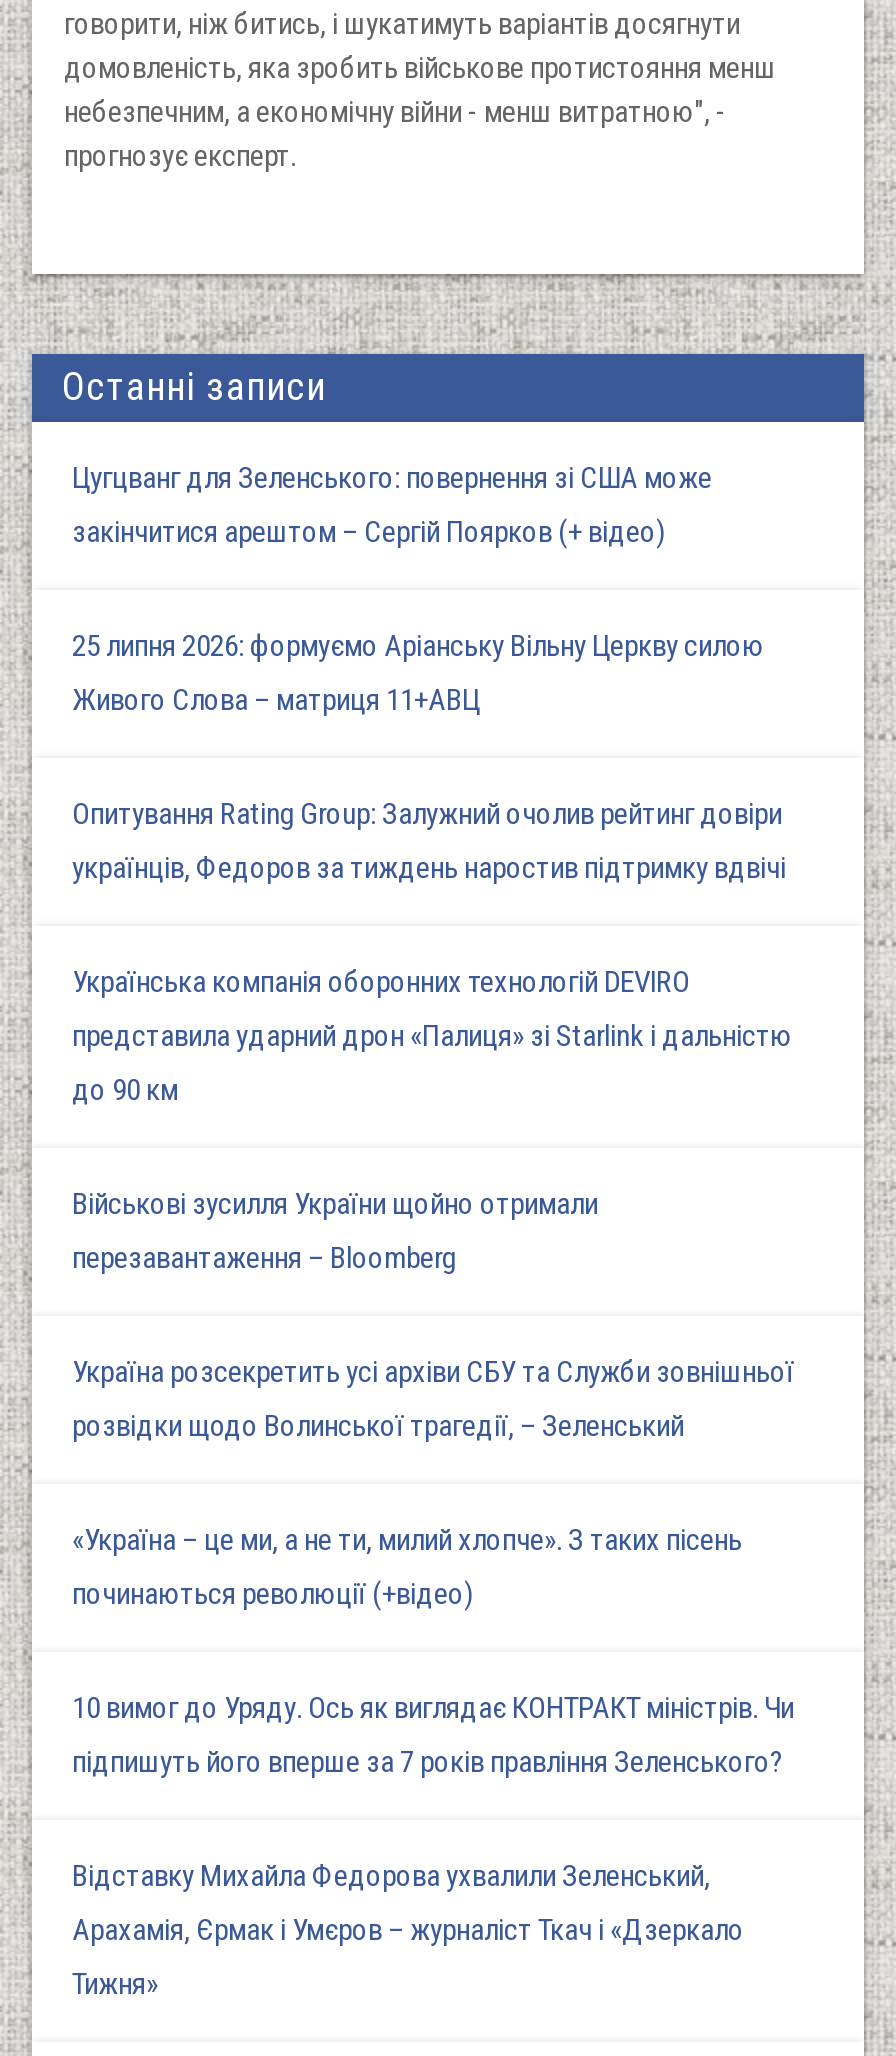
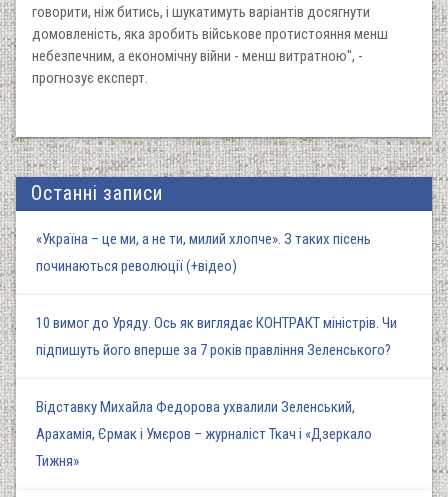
[72,460,794,1444] Цугцванг для Зеленського: повернення зі США може | закінчитися арештом – Сергій Поярков (+ відео) | 25 липня 2026: формуємо Аріанську Вільну Церкву силою | Живого Слова – матриця 11+АВЦ | Опитування Rating Group: Залужний очолив рейтинг довіри | українців, Федоров за тиждень наростив підтримку вдвічі | Українська компанія оборонних технологій DEVIRO | представила ударний дрон «Палиця» зі Starlink і дальністю | до 90 км | Військові зусилля України щойно отримали | перезавантаження – Bloomberg | Україна розсекретить усі архіви СБУ та Служби зовнішньої | розвідки щодо Волинської трагедії, – Зеленський -> none

